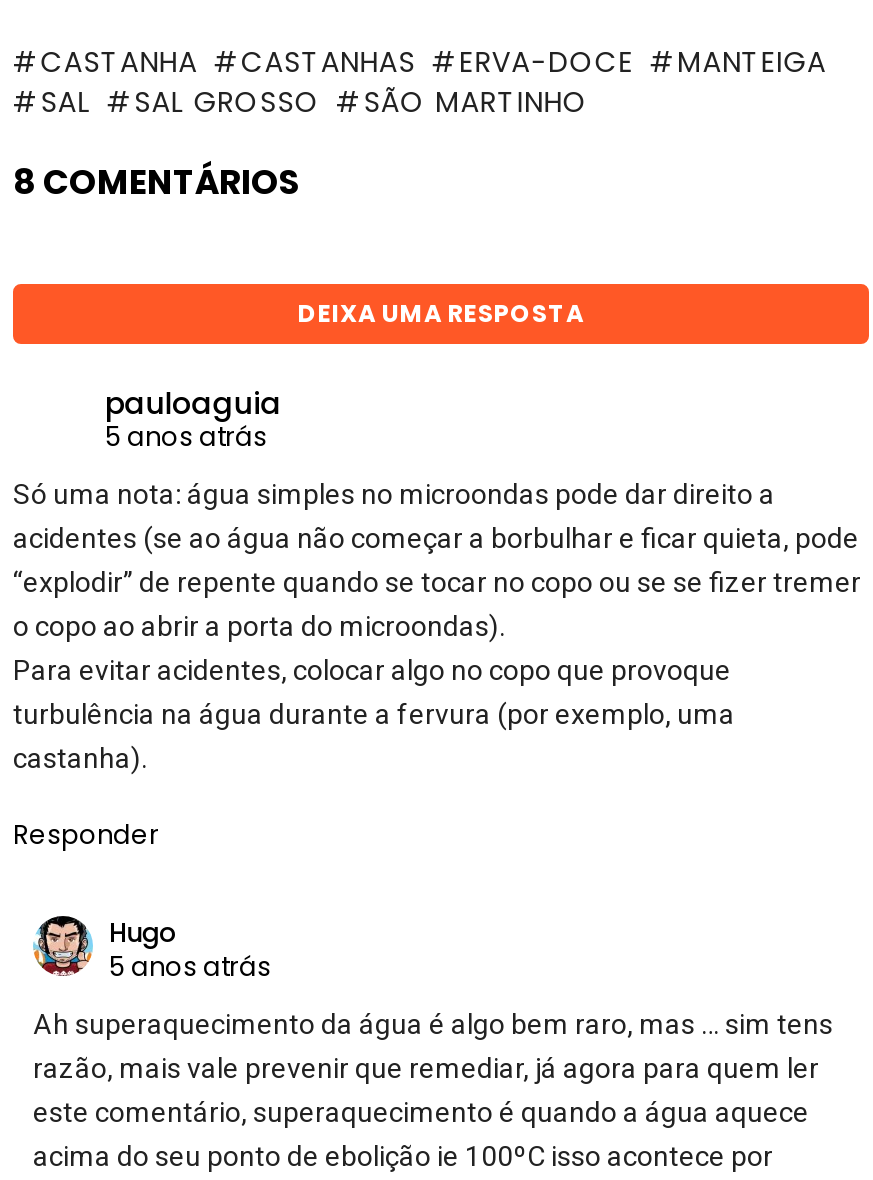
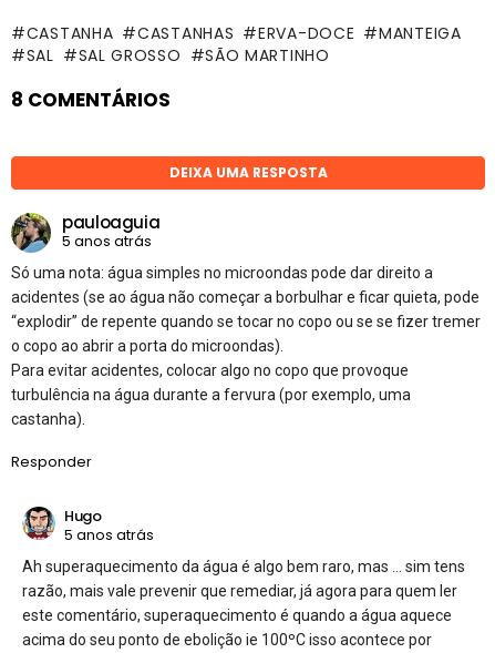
none -> [10,212,52,254] [image]

